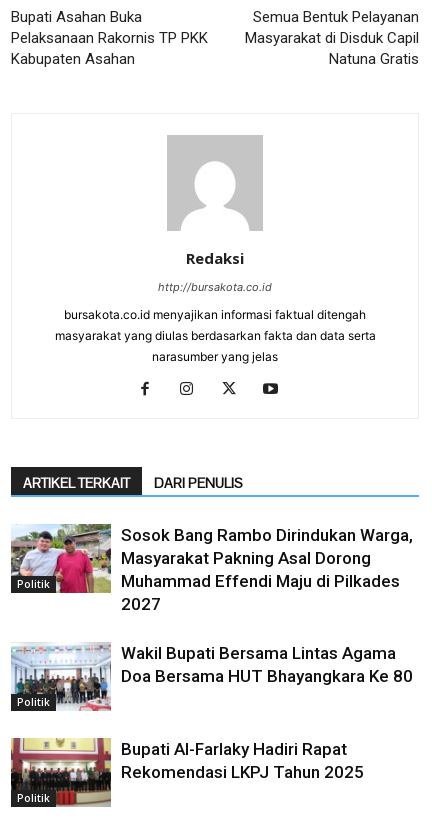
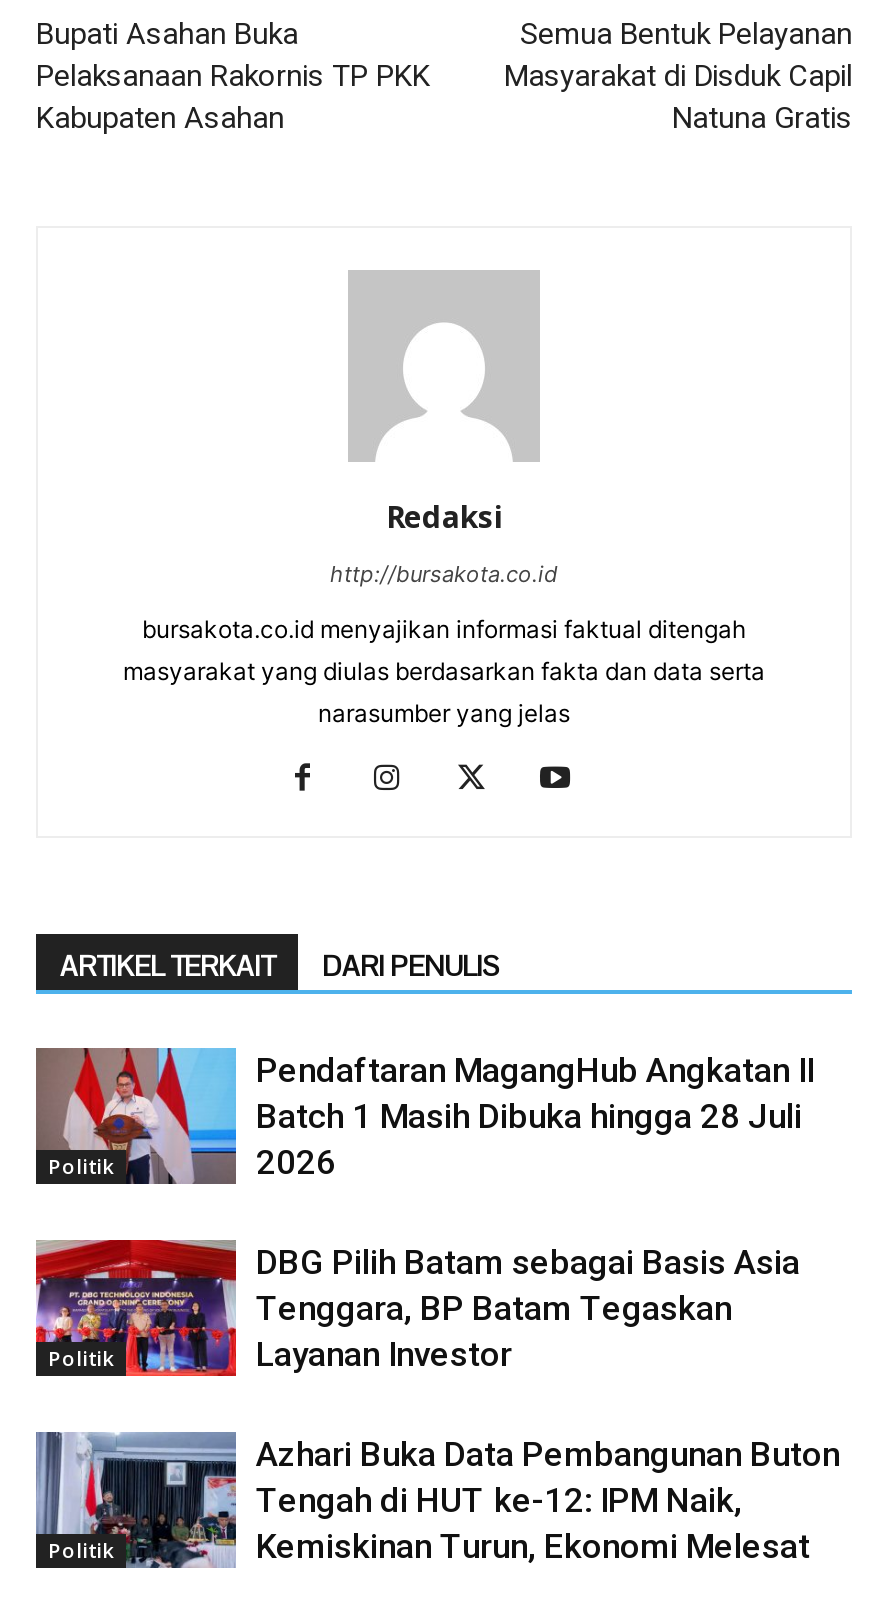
[11,523,413,614] [image] | Sosok Bang Rambo Dirindukan Warga, | Masyarakat Pakning Asal Dorong | Muhammad Effendi Maju di Pilkades | 2027 -> [34,1046,814,1186] [image] | Pendaftaran MagangHub Angkatan II | Batch 1 Masih Dibuka hingga 28 Juli | 2026
[11,642,413,711] [image] | Wakil Bupati Bersama Lintas Agama | Doa Bersama HUT Bhayangkara Ke 80 -> [34,1238,800,1378] [image] | DBG Pilih Batam sebagai Basis Asia | Tenggara, BP Batam Tegaskan | Layanan Investor
[10,737,364,807] [image] | Bupati Al-Farlaky Hadiri Rapat | Rekomendasi LKPJ Tahun 2025 -> [34,1430,840,1568] [image] | Azhari Buka Data Pembangunan Buton | Tengah di HUT ke-12: IPM Naik, | Kemiskinan Turun, Ekonomi Melesat

